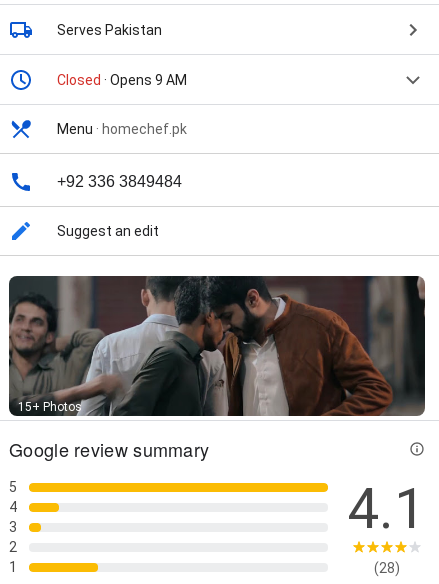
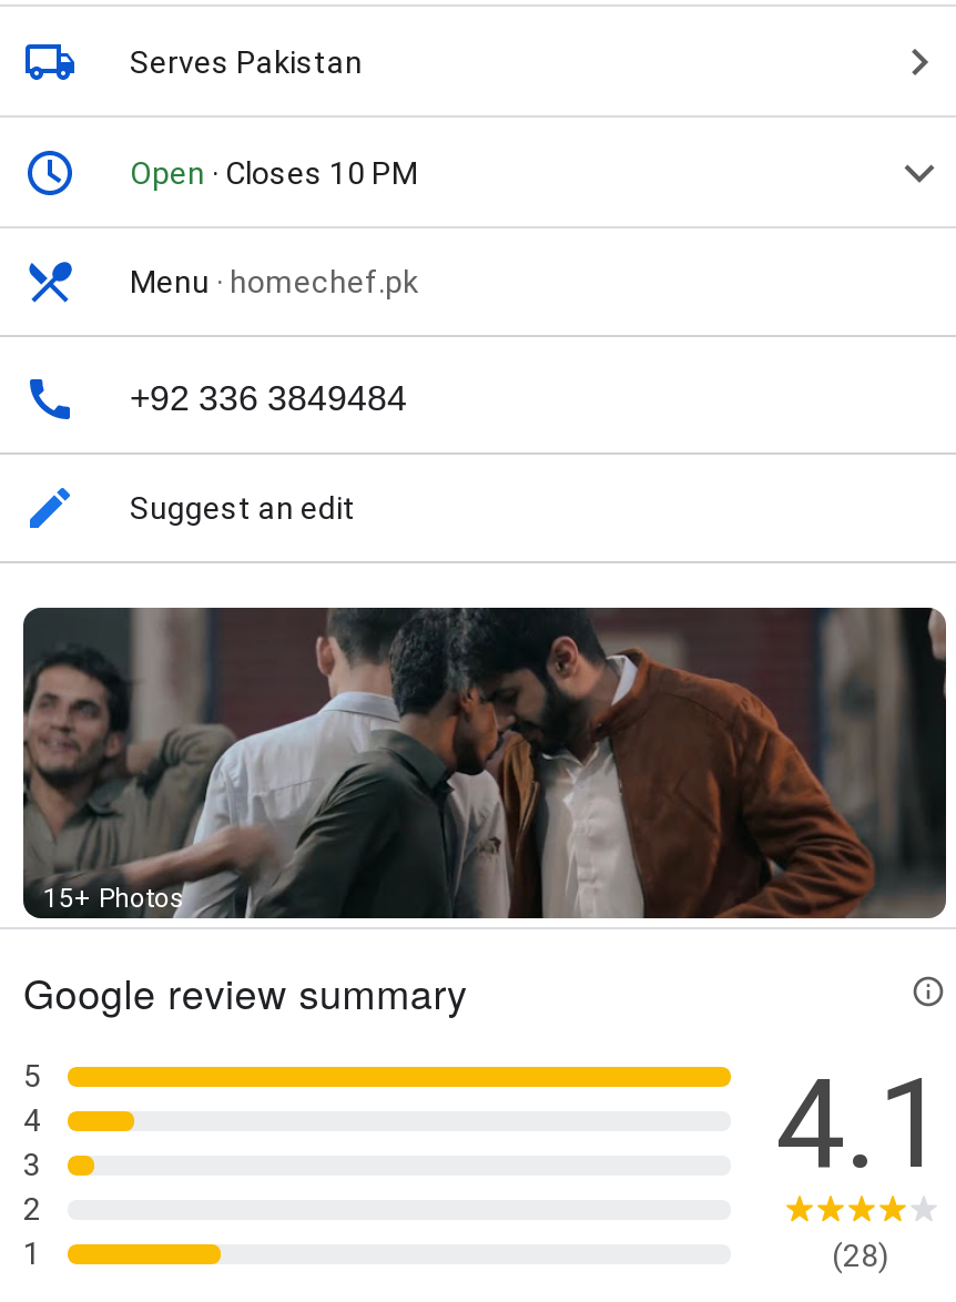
[57,72,187,88] Closed · Opens 9 AM -> [130,156,418,191] Open · Closes 10 PM

